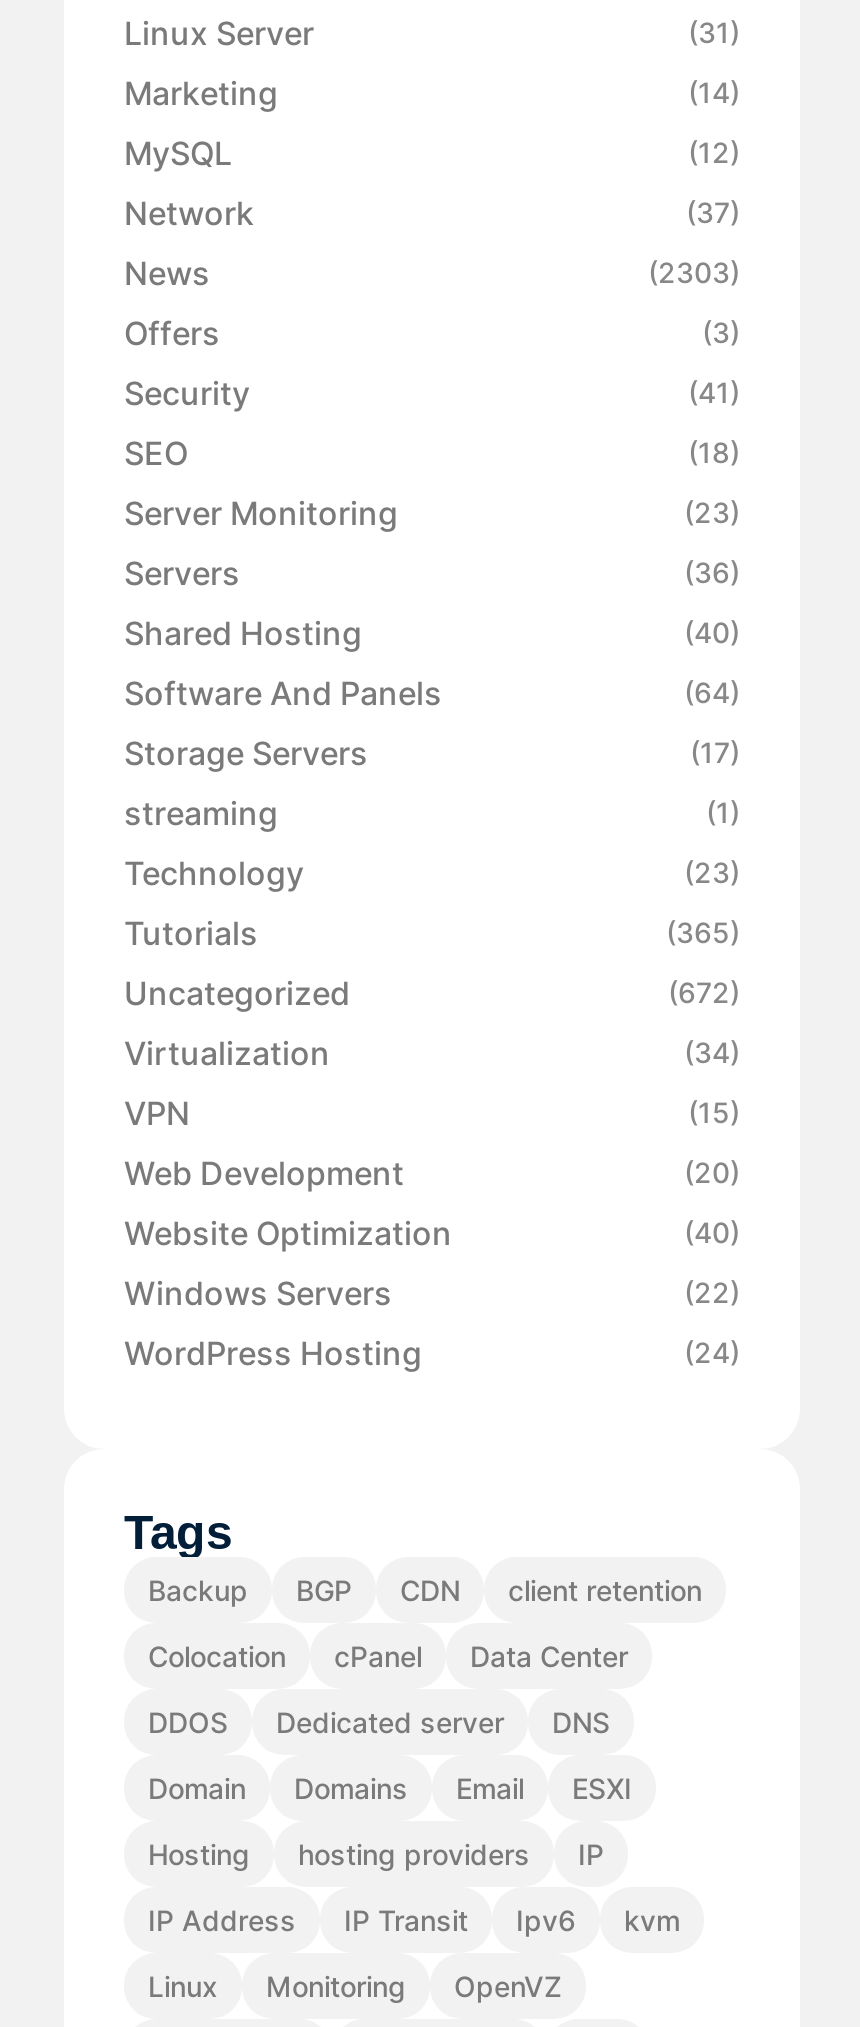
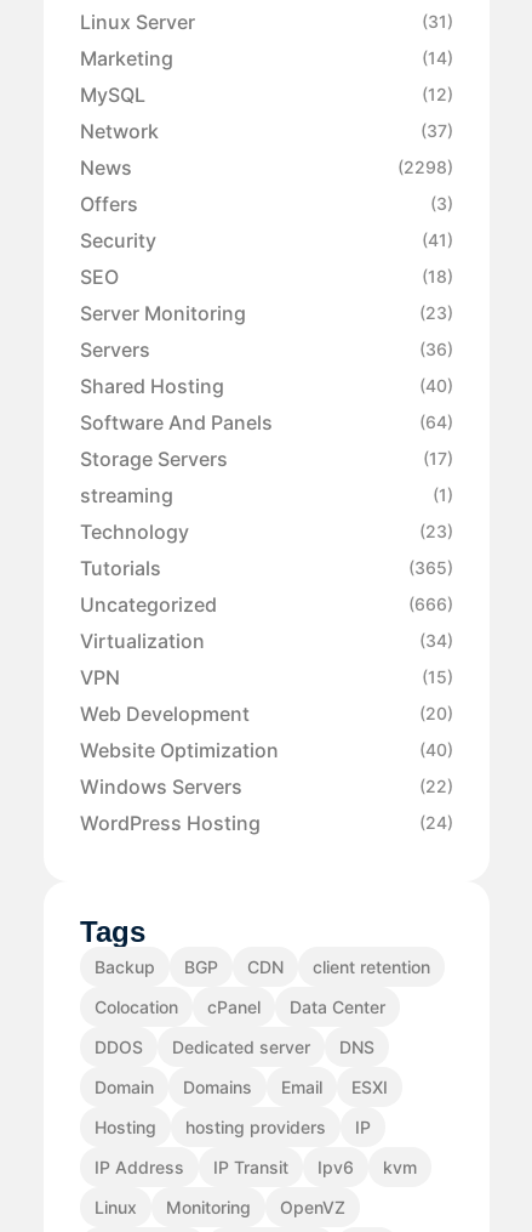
[648,255,740,289] (2303) -> [397,157,453,177] (2298)
[668,975,740,1009] (672) -> [408,594,453,614] (666)

